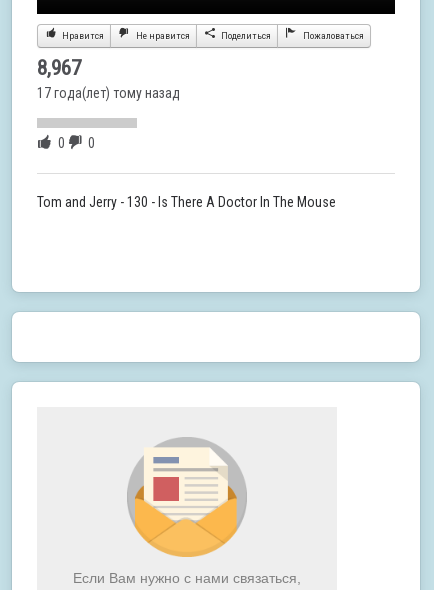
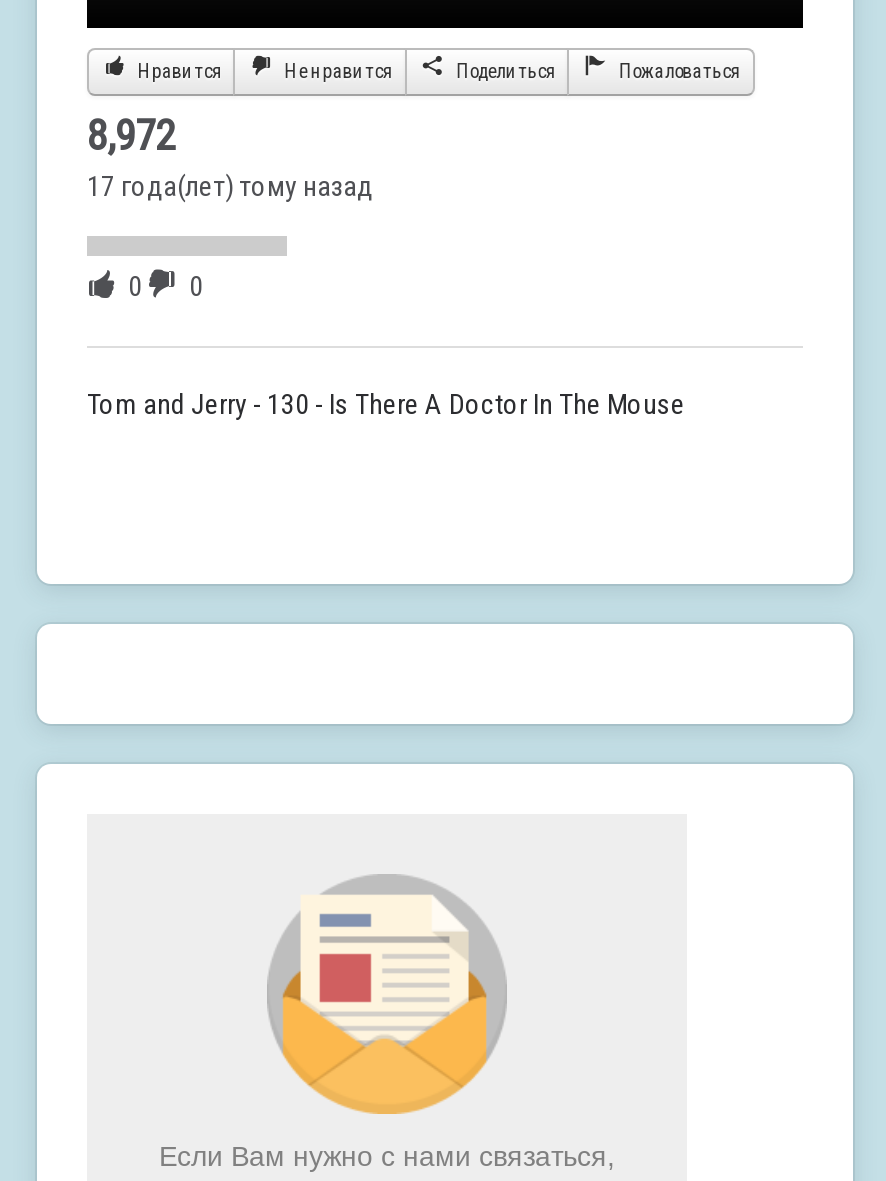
[37,56,81,80] 8,967 -> [87,113,175,161] 8,972

